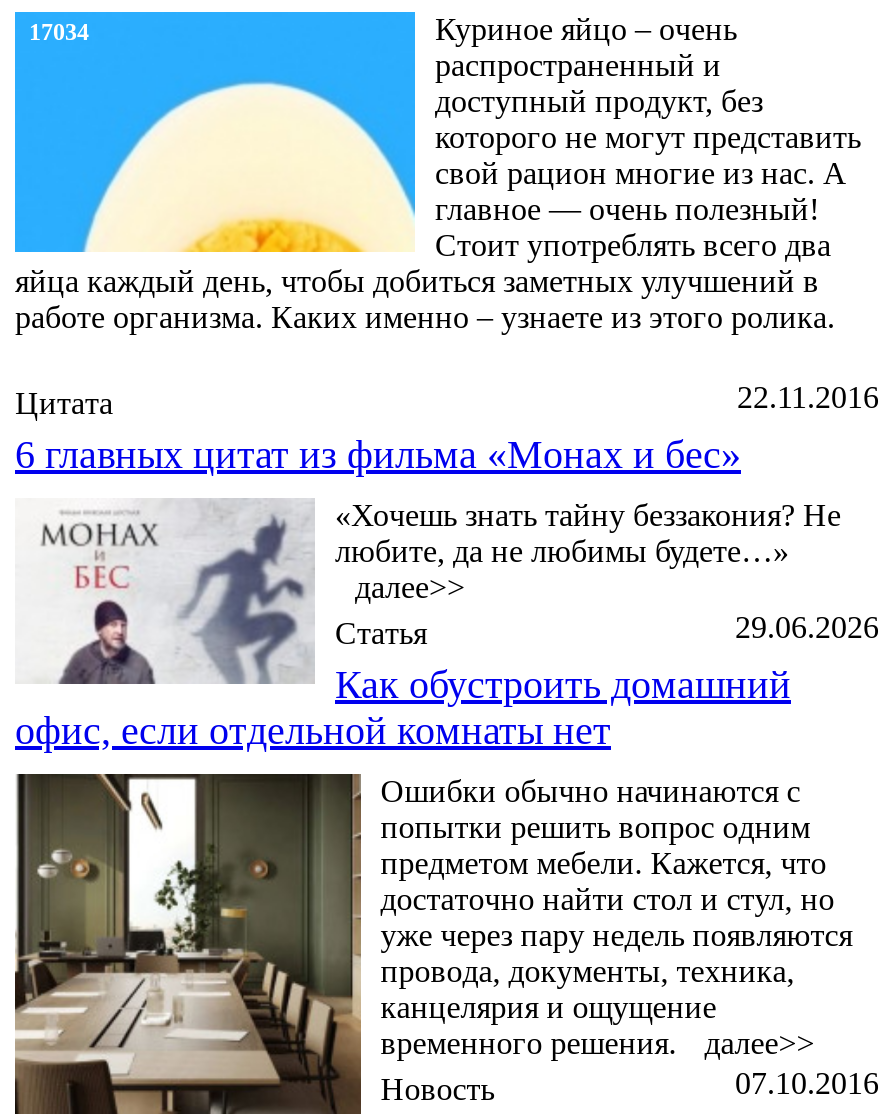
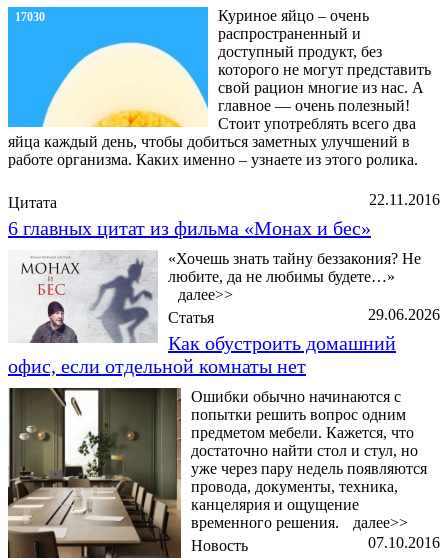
[29,18,89,46] 17034 -> [15,10,45,24] 17030

